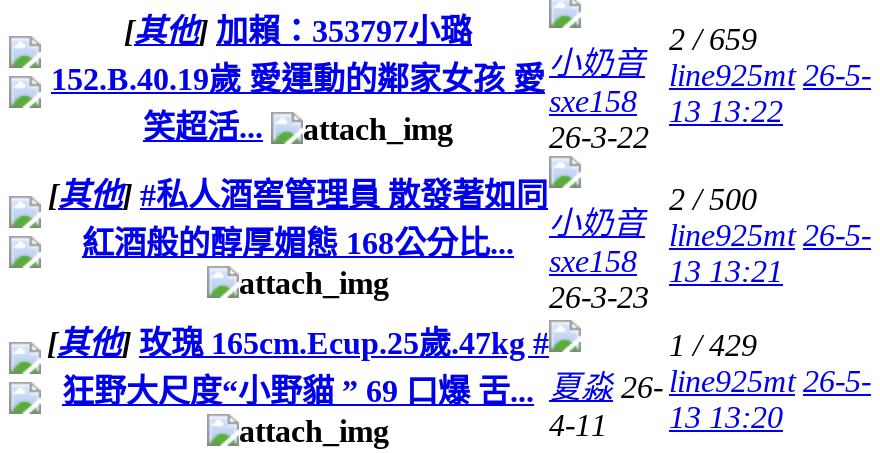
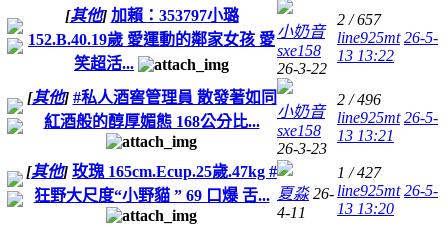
[669,21,757,55] 2 / 659 -> [337,11,381,28] 2 / 657
[669,181,757,215] 2 / 500 -> [337,91,381,108] 2 / 496
[669,327,757,361] 1 / 429 -> [337,164,381,181] 1 / 427

